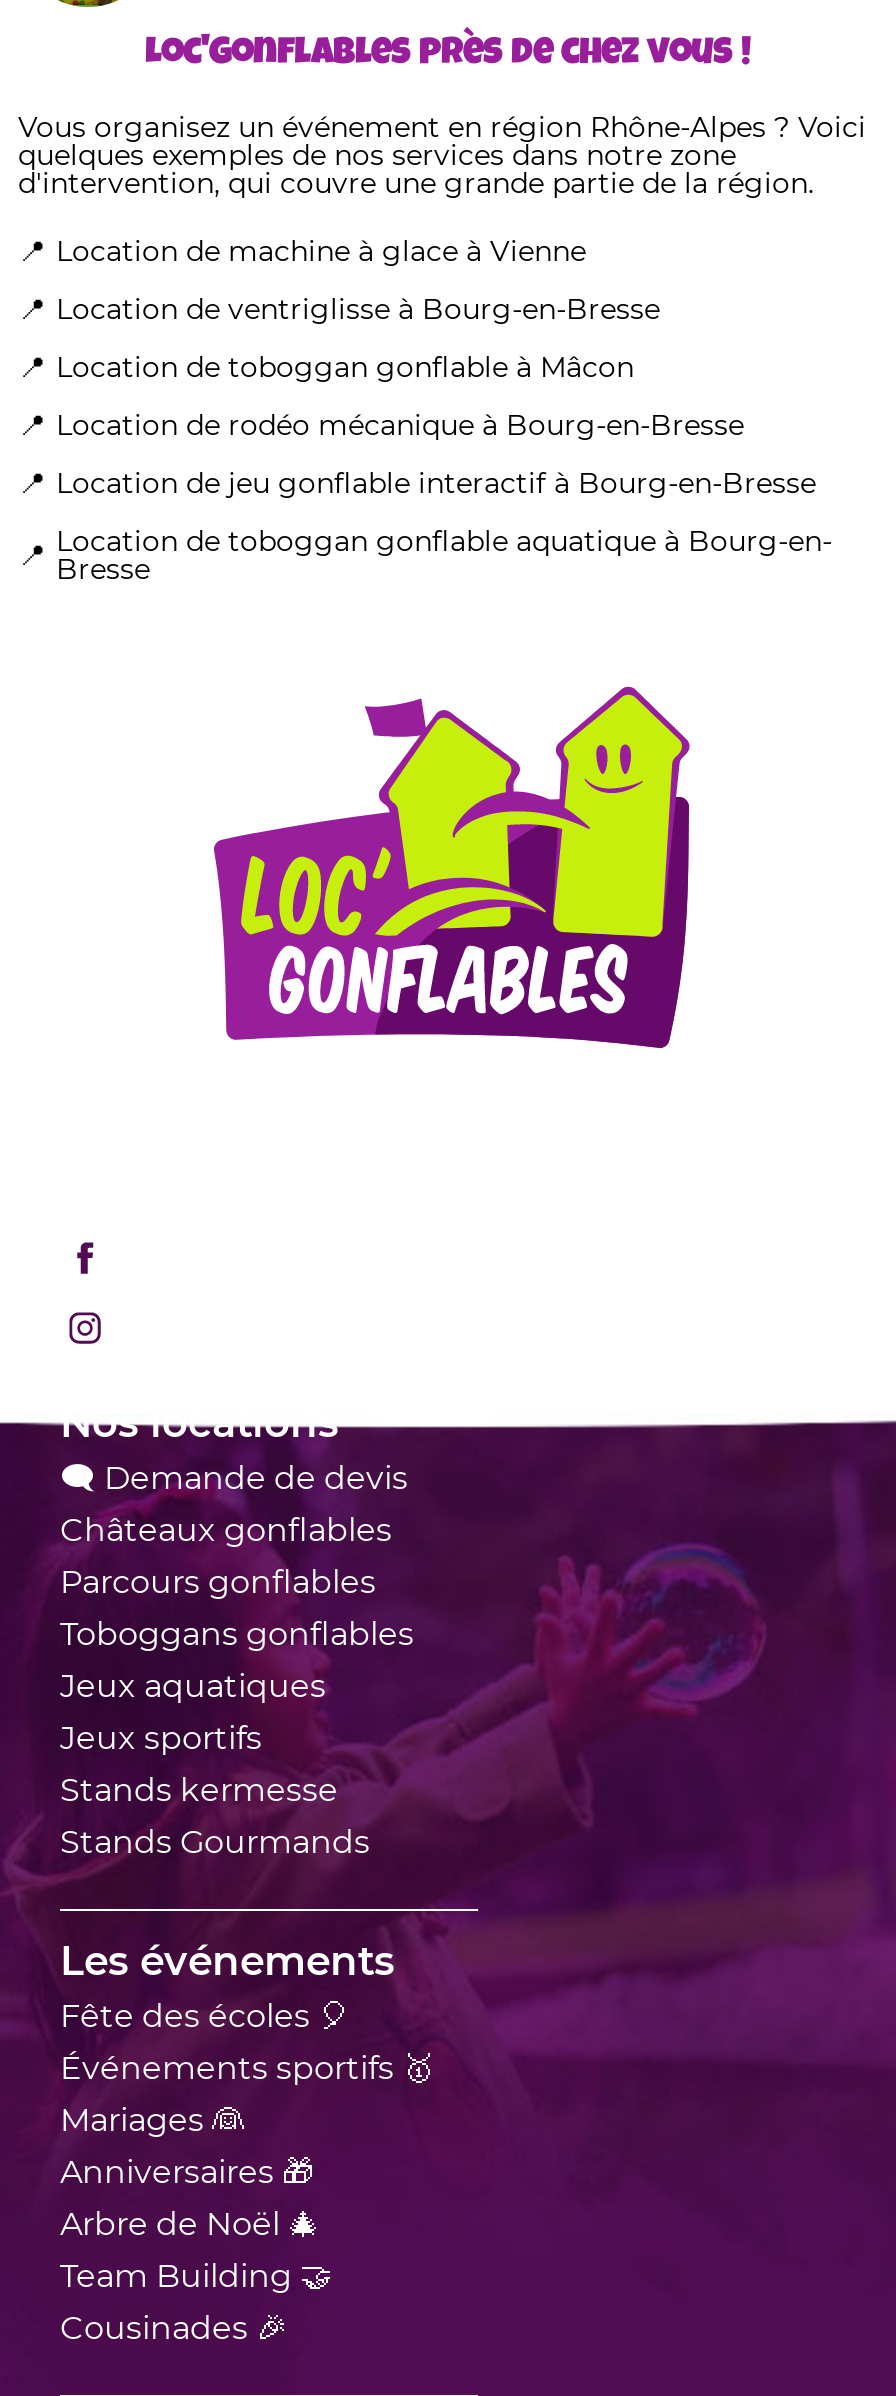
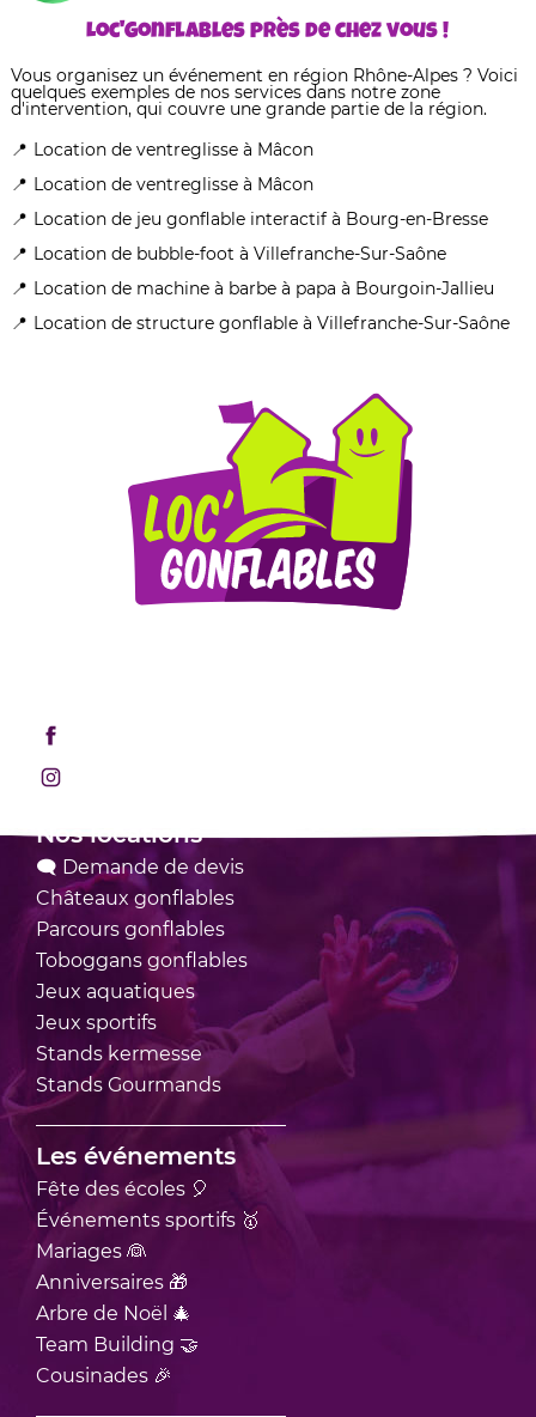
[56,232,744,442] Location de machine à glace à Vienne | Location de ventriglisse à Bourg-en-Bresse | Location de toboggan gonflable à Mâcon | Location de rodéo mécanique à Bourg-en-Bresse -> [33,139,313,195] Location de ventreglisse à Mâcon | Location de ventreglisse à Mâcon
moved [56,464,816,500] -> [33,208,488,230]: Location de jeu gonflable interactif à Bourg-en-Bresse
[56,522,832,586] Location de toboggan gonflable aquatique à Bourg-en- | Bresse -> [33,243,510,334] Location de bubble-foot à Villefranche-Sur-Saône | Location de machine à barbe à papa à Bourgoin-Jallieu | Location de structure gonflable à Villefranche-Sur-Saône

